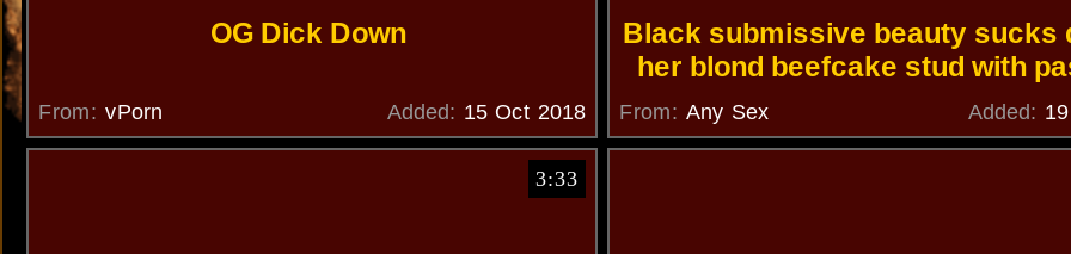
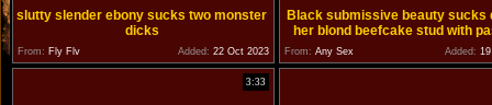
[210,17,406,50] OG Dick Down -> [16,8,267,38] slutty slender ebony sucks two monster | dicks
[38,100,586,124] Added: 15 Oct 2018 | From: vPorn -> [18,46,269,57] Added: 22 Oct 2023 | From: Fly Flv

